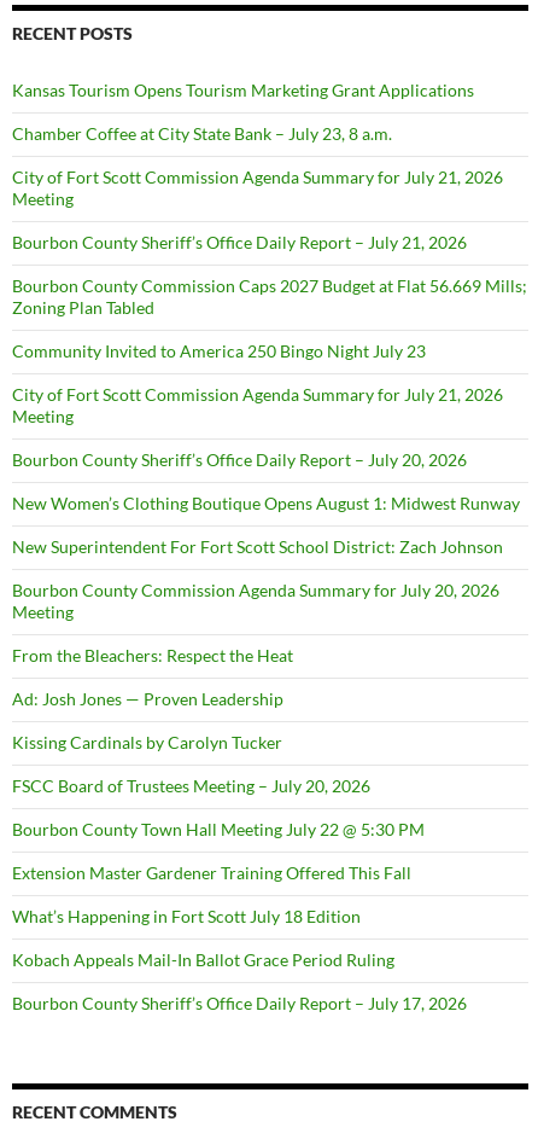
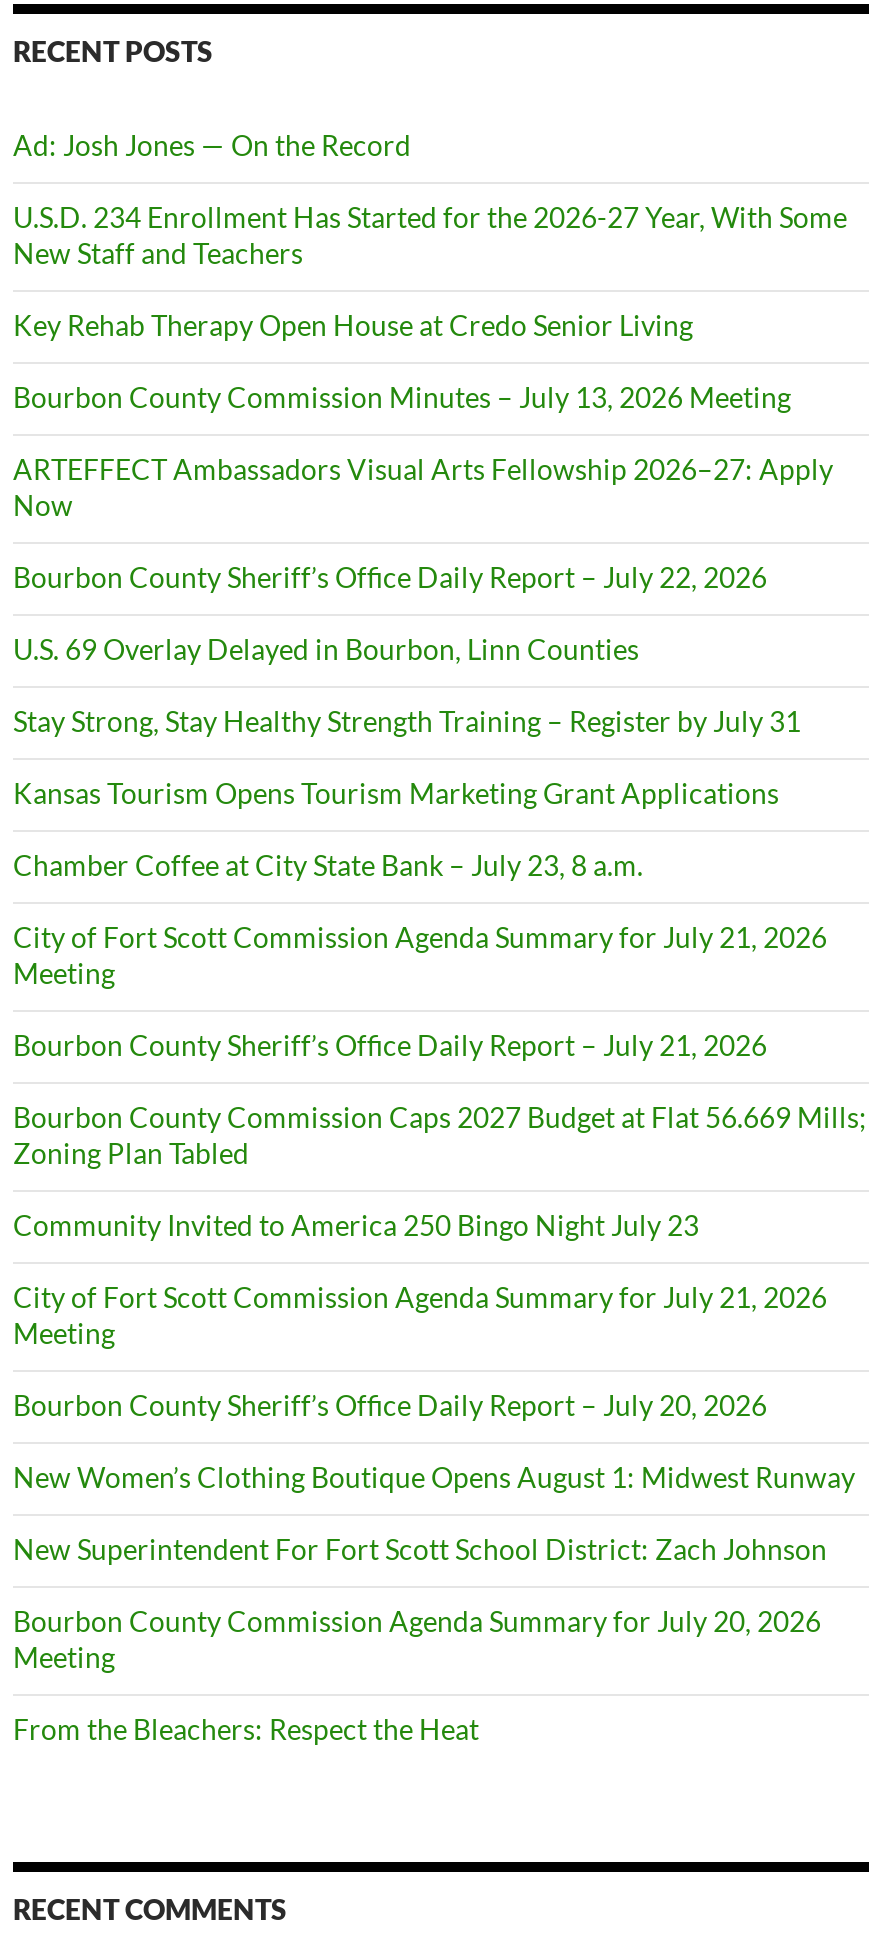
none -> [13,128,847,738] Ad: Josh Jones — On the Record | U.S.D. 234 Enrollment Has Started for the 2026-27 Year, With Some | New Staff and Teachers | Key Rehab Therapy Open House at Credo Senior Living | Bourbon County Commission Minutes – July 13, 2026 Meeting | ARTEFFECT Ambassadors Visual Arts Fellowship 2026–27: Apply | Now | Bourbon County Sheriff’s Office Daily Report – July 22, 2026 | U.S. 69 Overlay Delayed in Bourbon, Linn Counties | Stay Strong, Stay Healthy Strength Training – Register by July 31
moved [12,80,527,666] -> [13,776,867,1746]: Kansas Tourism Opens Tourism Marketing Grant Applications | Chamber Coffee at City State Bank – July 23, 8 a.m. | City of Fort Scott Commission Agenda Summary for July 21, 2026 | ... | Meeting | From the Bleachers: Respect the Heat
[12,688,467,1013] Ad: Josh Jones — Proven Leadership | Kissing Cardinals by Carolyn Tucker | FSCC Board of Trustees Meeting – July 20, 2026 | Bourbon County Town Hall Meeting July 22 @ 5:30 PM | Extension Master Gardener Training Offered This Fall | What’s Happening in Fort Scott July 18 Edition | Kobach Appeals Mail-In Ballot Grace Period Ruling | Bourbon County Sheriff’s Office Daily Report – July 17, 2026 -> none

